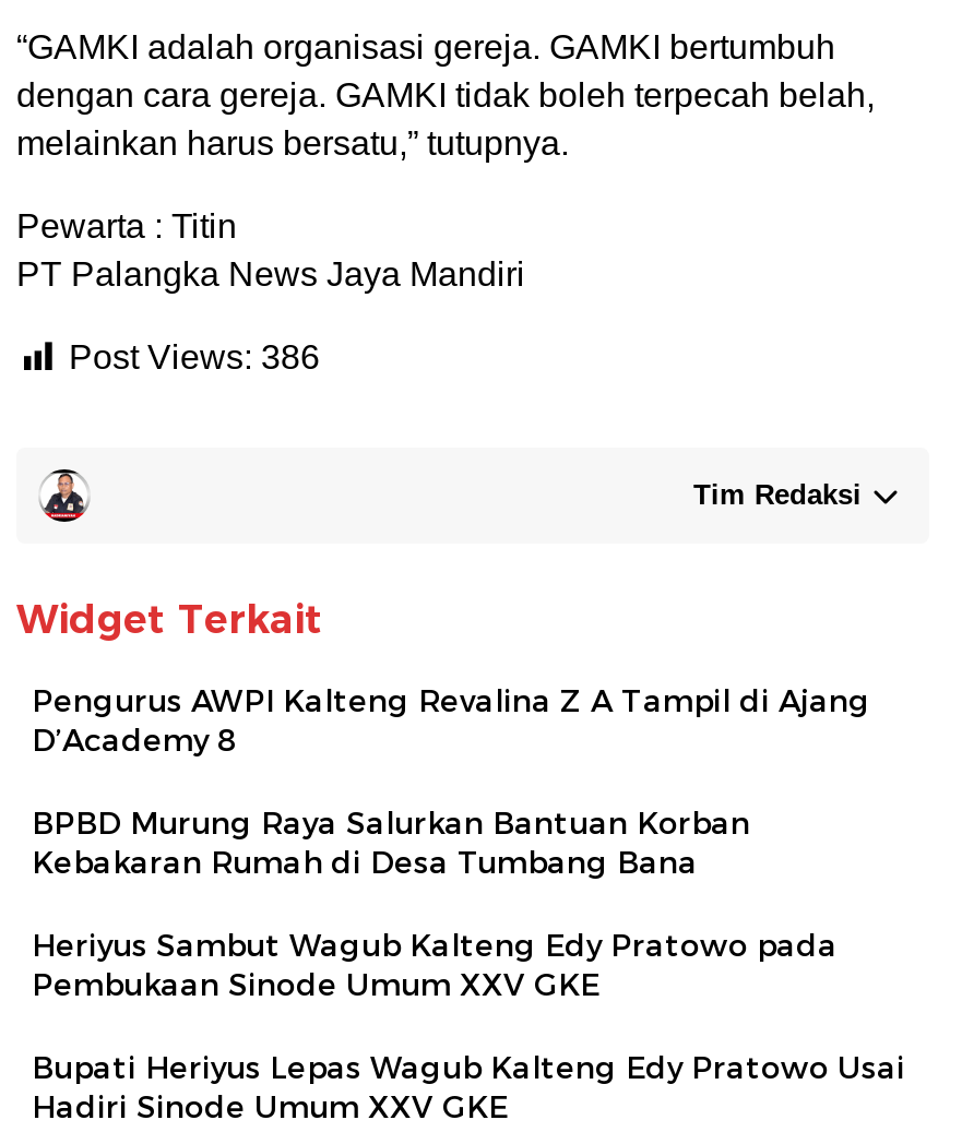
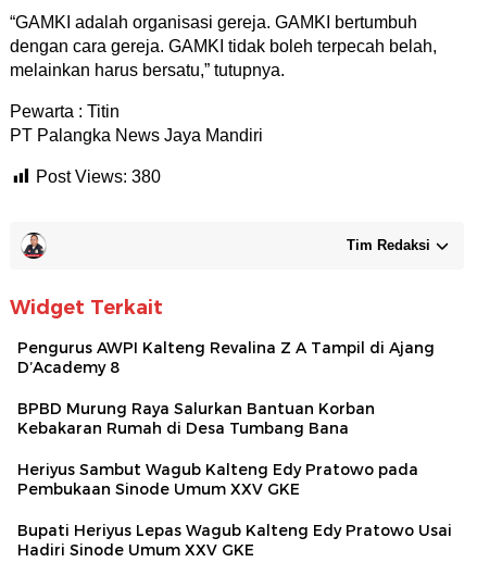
[69,339,320,376] Post Views: 386 -> [36,168,161,186] Post Views: 380

